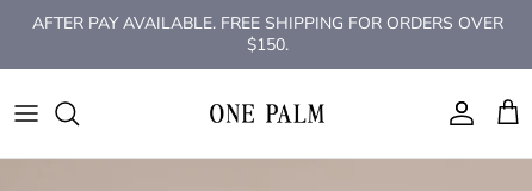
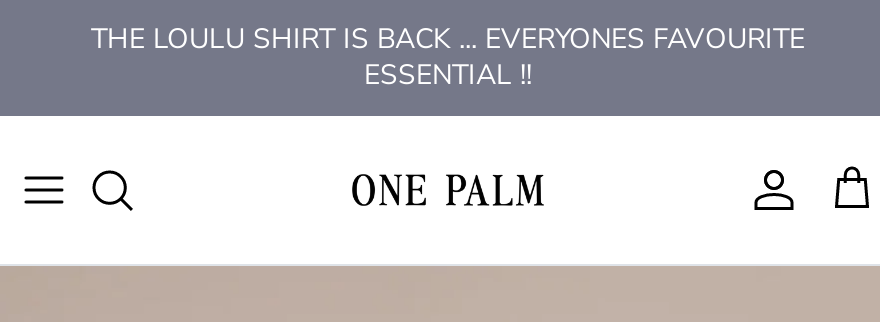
[32,12,503,56] AFTER PAY AVAILABLE. FREE SHIPPING FOR ORDERS OVER | $150. -> [91,20,805,94] THE LOULU SHIRT IS BACK ... EVERYONES FAVOURITE | ESSENTIAL !!

